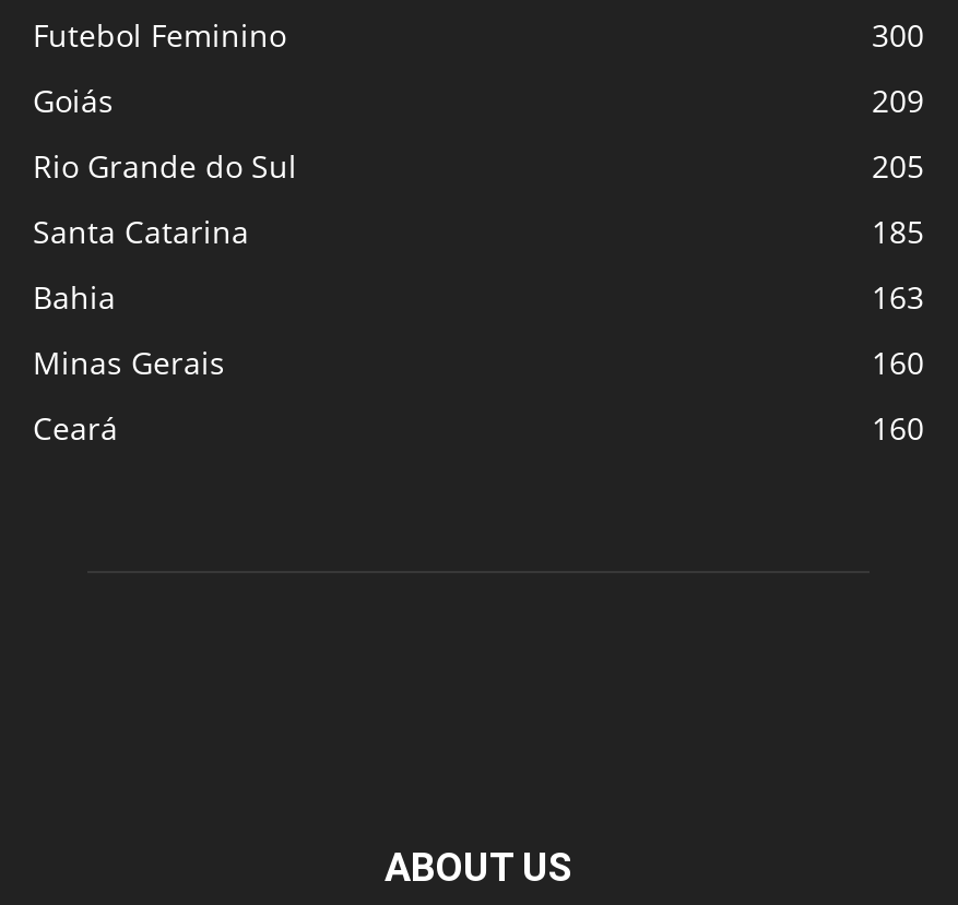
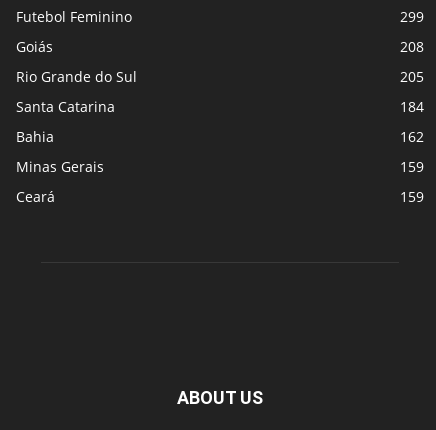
[872,15,924,57] 300 -> [400,7,424,26] 299
[872,81,924,122] 209 -> [400,37,424,56] 208
[872,212,924,253] 185 -> [400,97,424,116] 184
[872,277,924,319] 163 -> [400,127,424,146] 162
[872,343,924,384] 160 -> [400,157,424,176] 159
[872,408,924,450] 160 -> [400,187,424,206] 159

